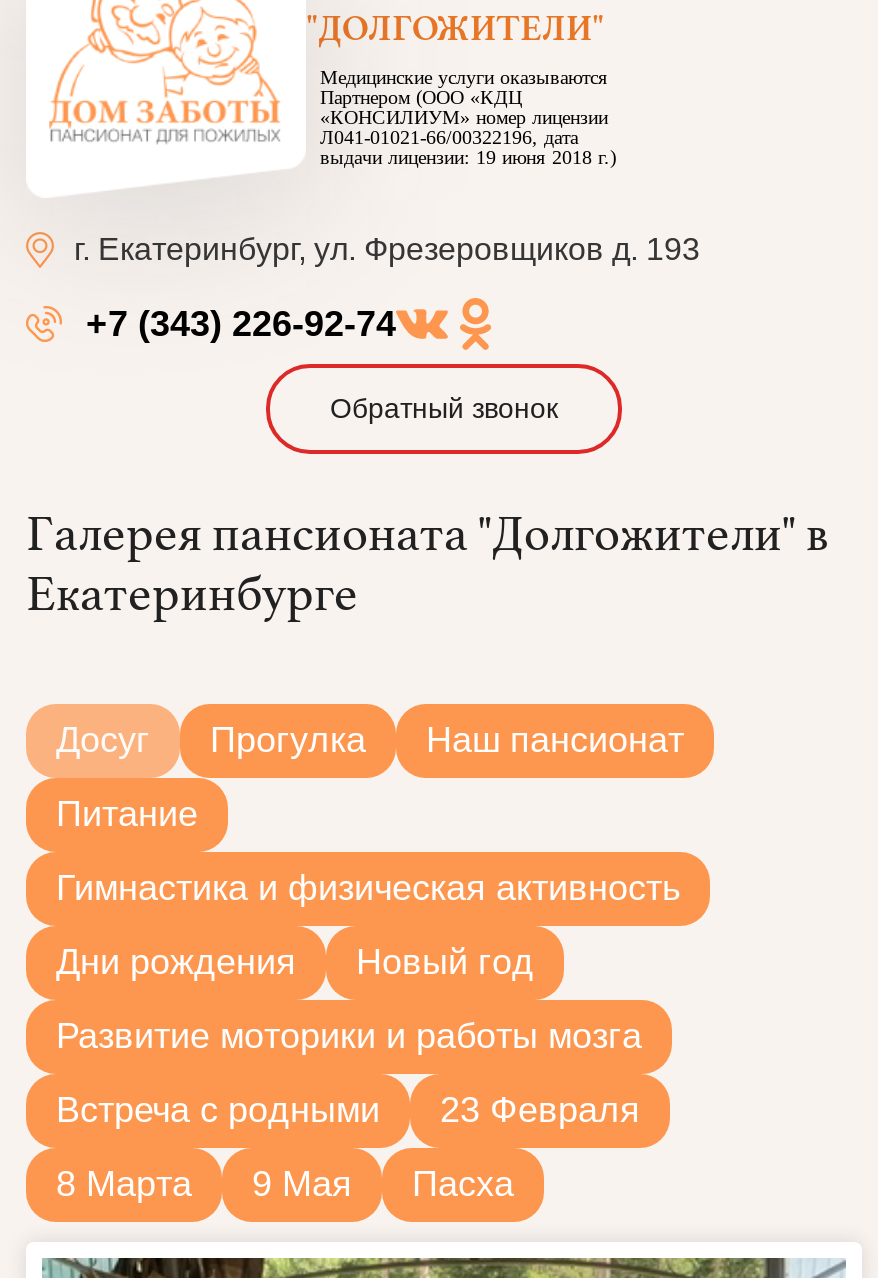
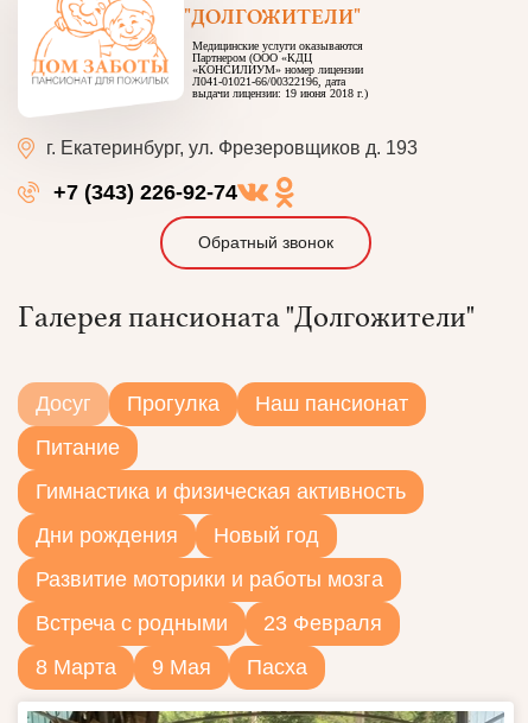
[26,506,828,622] Галерея пансионата "Долгожители" в | Екатеринбурге -> [18,300,475,334] Галерея пансионата "Долгожители"

